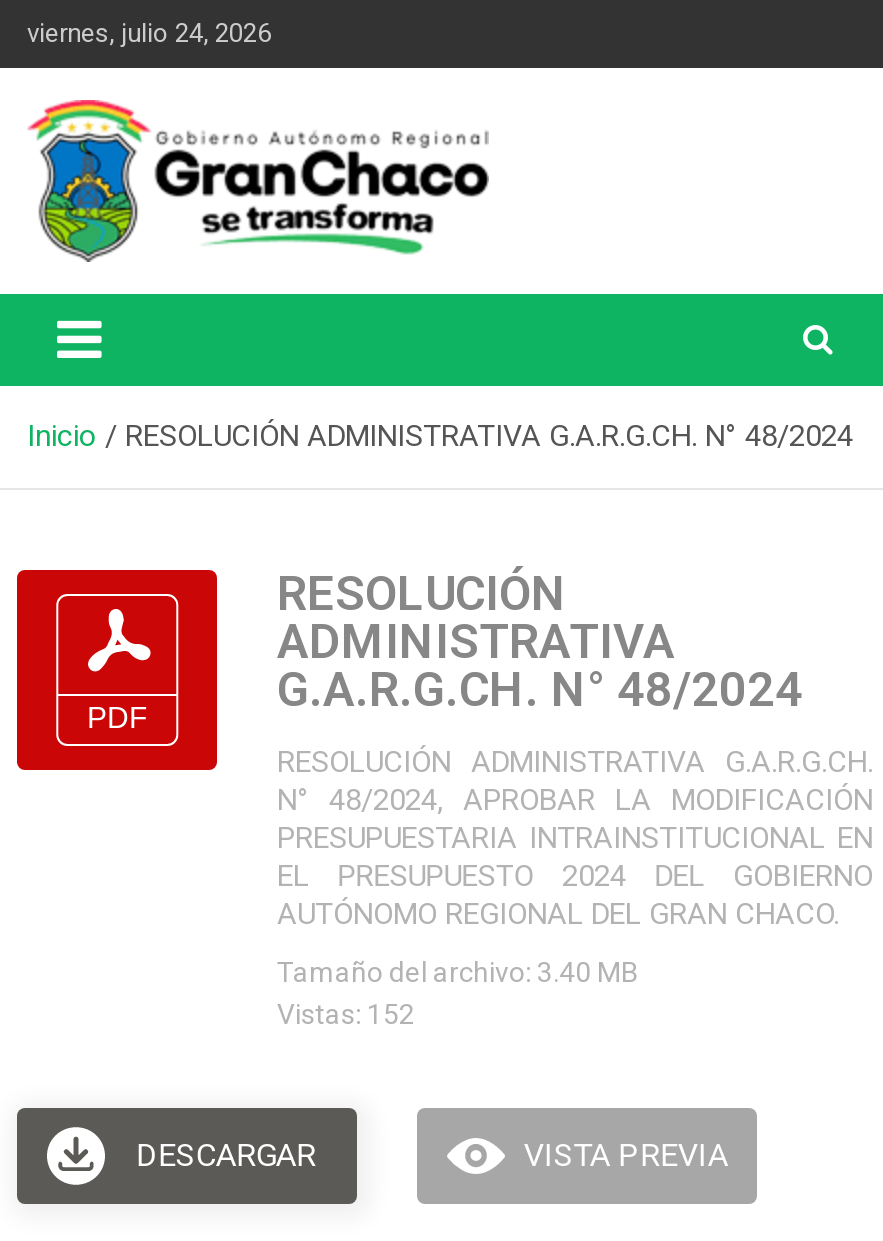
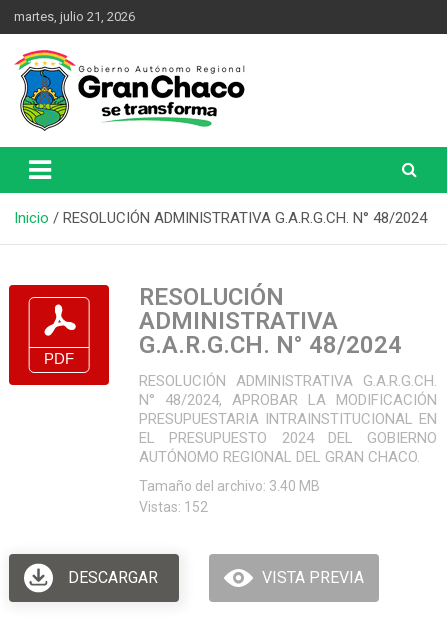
[27,18,271,48] viernes, julio 24, 2026 -> [14,9,135,24] martes, julio 21, 2026

